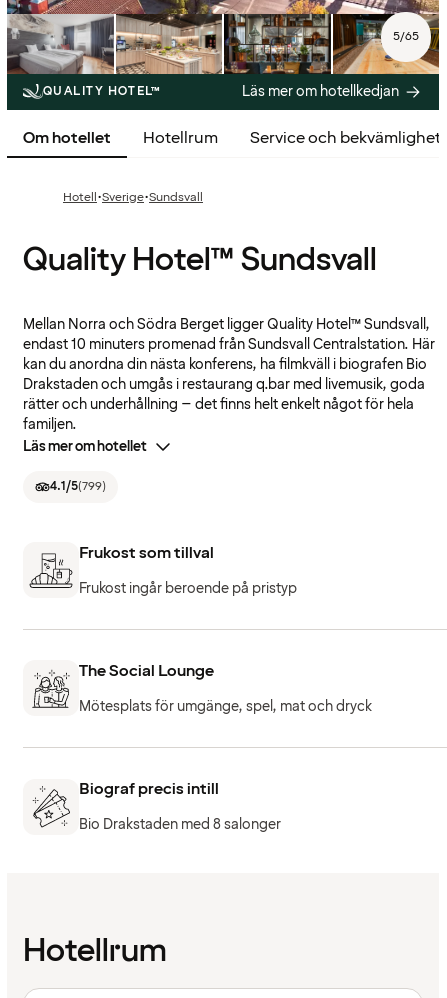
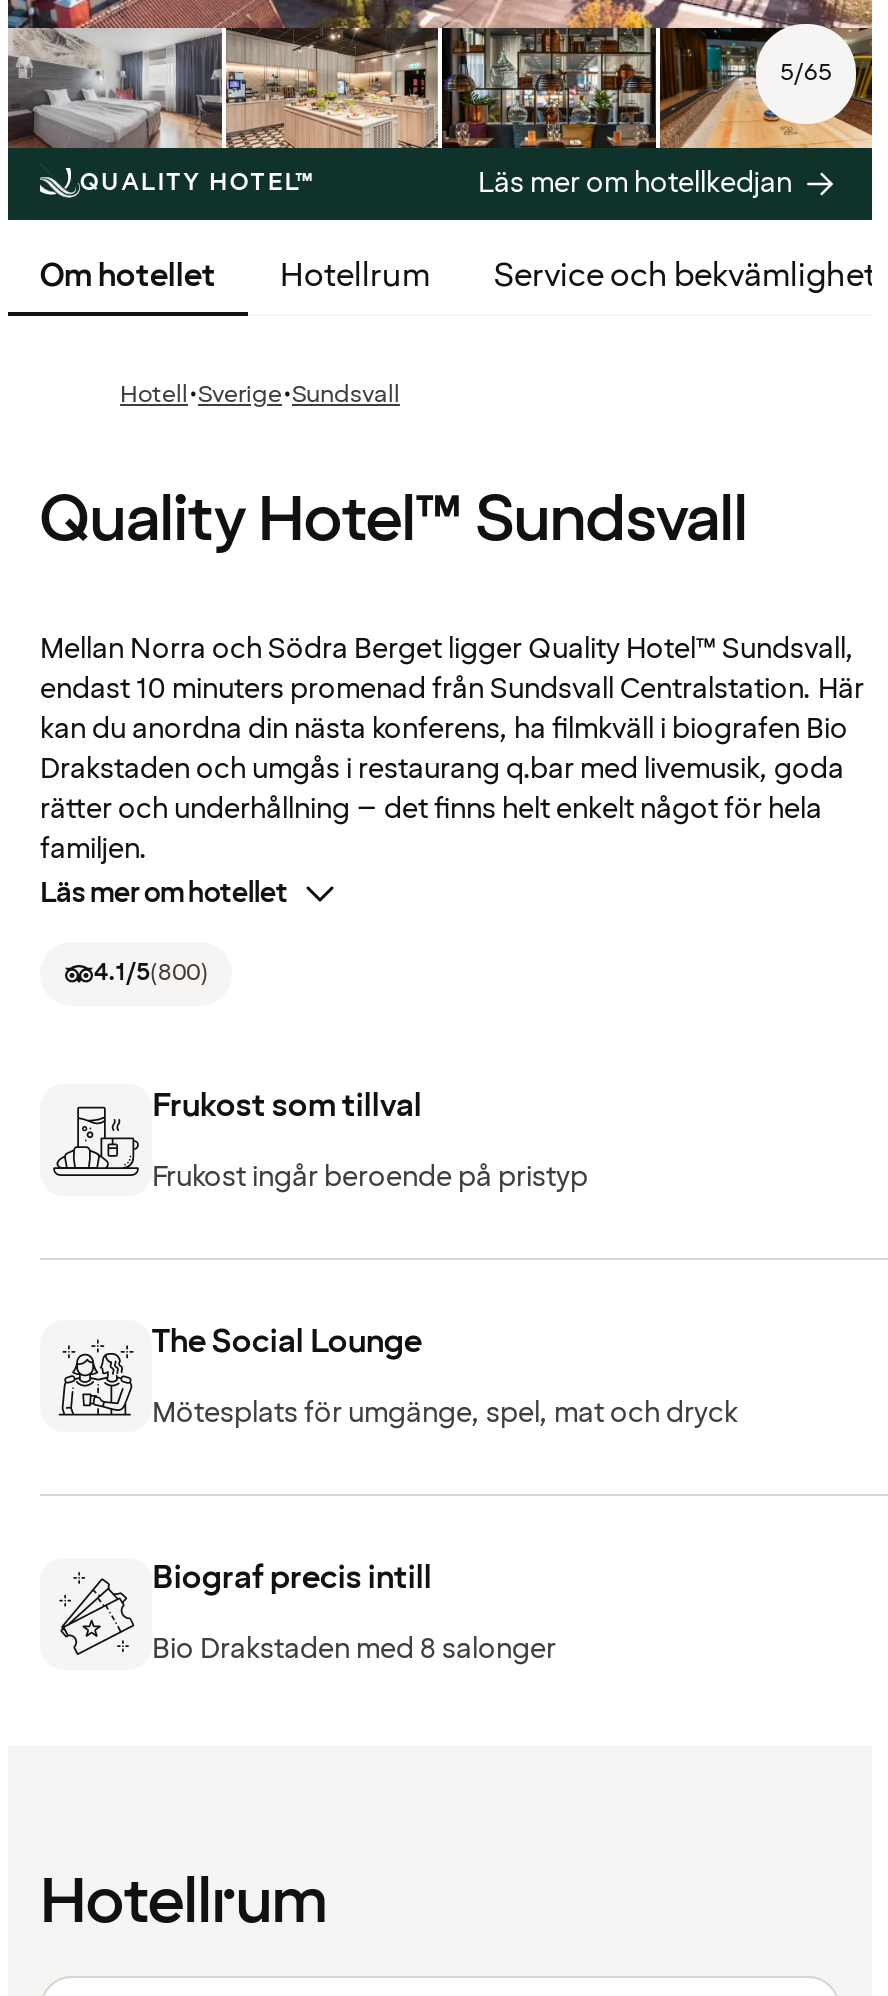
[50,478,106,495] 4.1/5(799) -> [94,957,208,991] 4.1/5(800)

